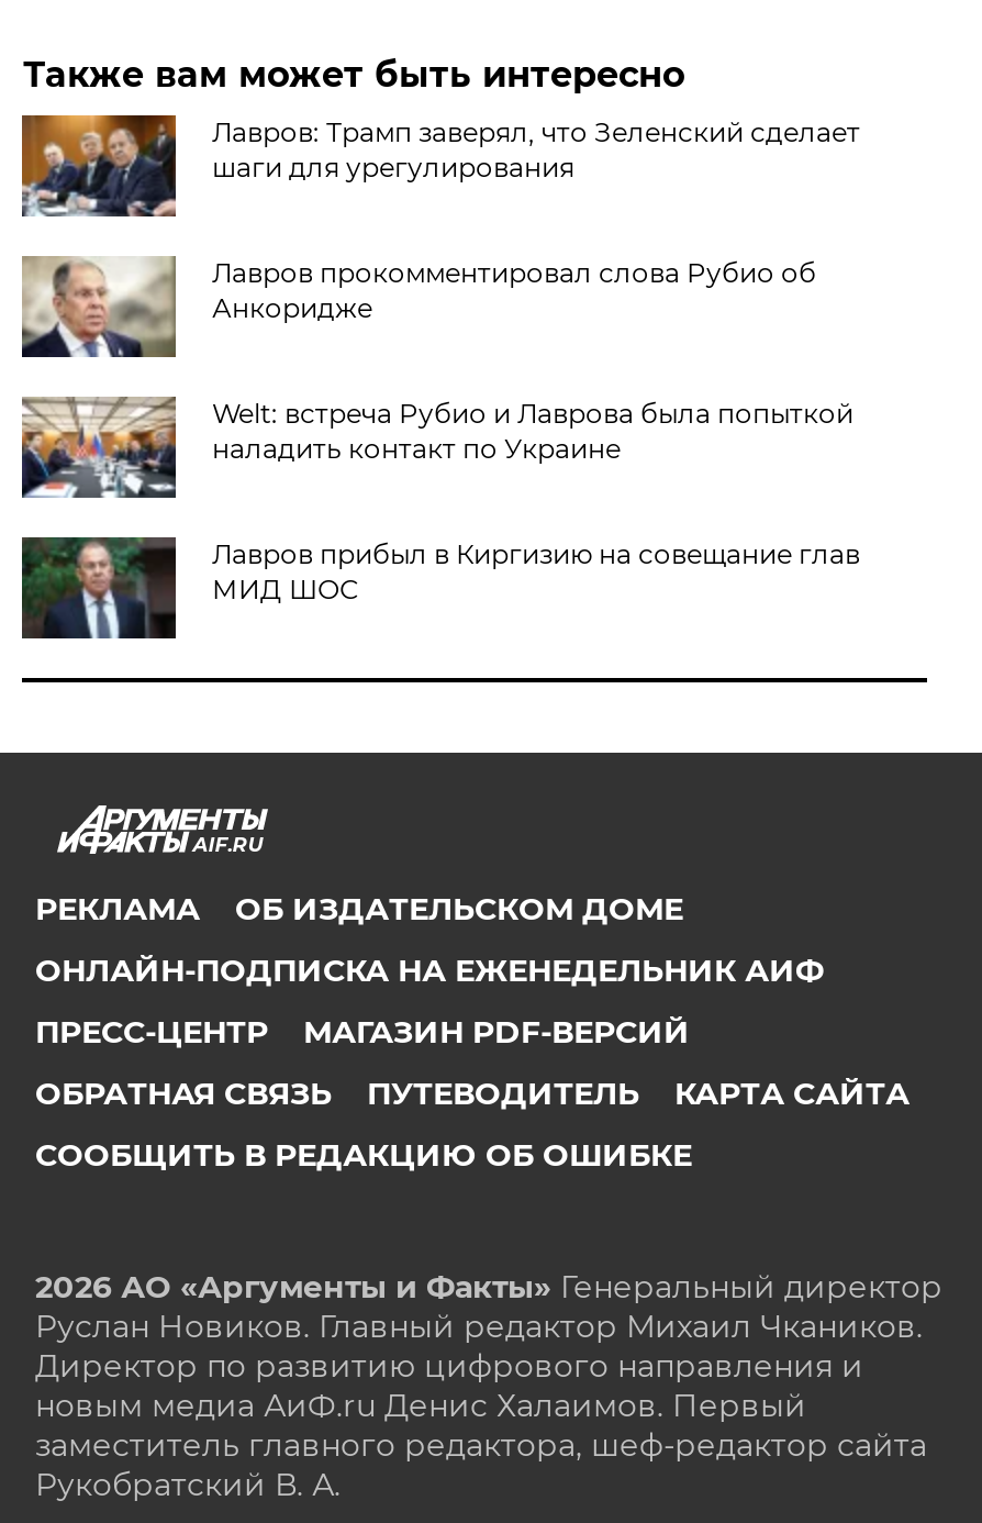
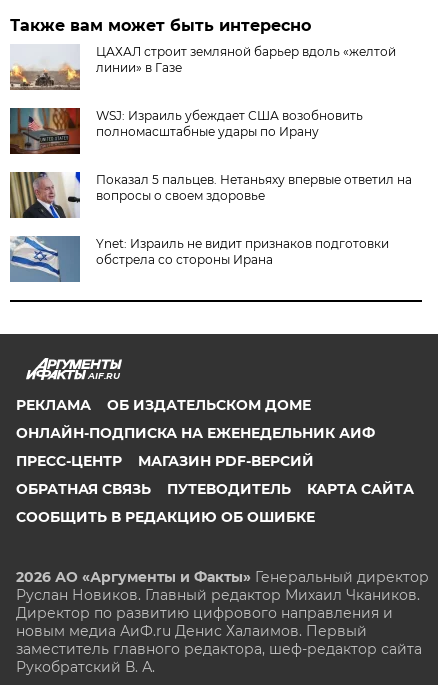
[20,113,860,216] [image] | Лавров: Трамп заверял, что Зеленский сделает | шаги для урегулирования -> [9,44,396,91] [image] | ЦАХАЛ строит земляной барьер вдоль «желтой | линии» в Газе
[20,254,816,359] [image] | Лавров прокомментировал слова Рубио об | Анкоридже -> [9,107,363,155] [image] | WSJ: Израиль убеждает США возобновить | полномасштабные удары по Ирану
[20,394,853,500] [image] | Welt: встреча Рубио и Лаврова была попыткой | наладить контакт по Украине -> [9,171,412,219] [image] | Показал 5 пальцев. Нетаньяху впервые ответил на | вопросы о своем здоровье
[20,535,860,641] [image] | Лавров прибыл в Киргизию на совещание глав | МИД ШОС -> [9,235,389,283] [image] | Ynet: Израиль не видит признаков подготовки | обстрела со стороны Ирана

